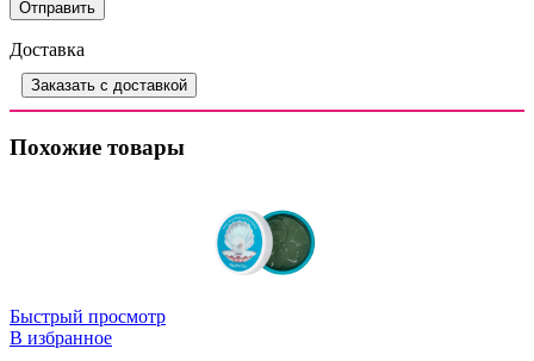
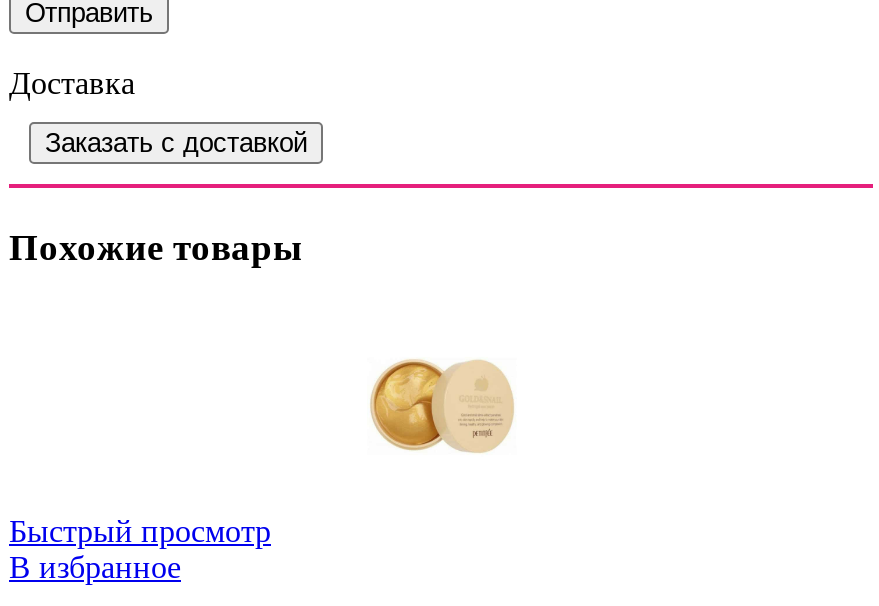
[216,208,316,276] [image] -> [357,352,523,462] [image]

